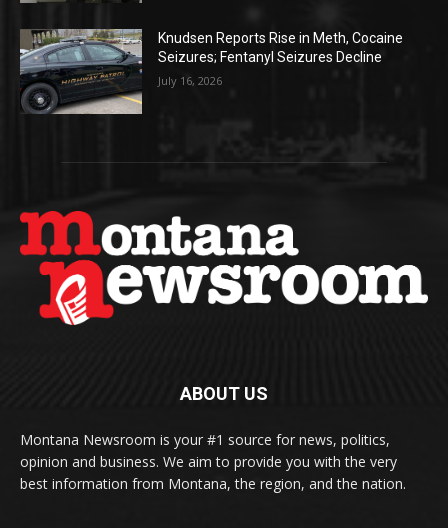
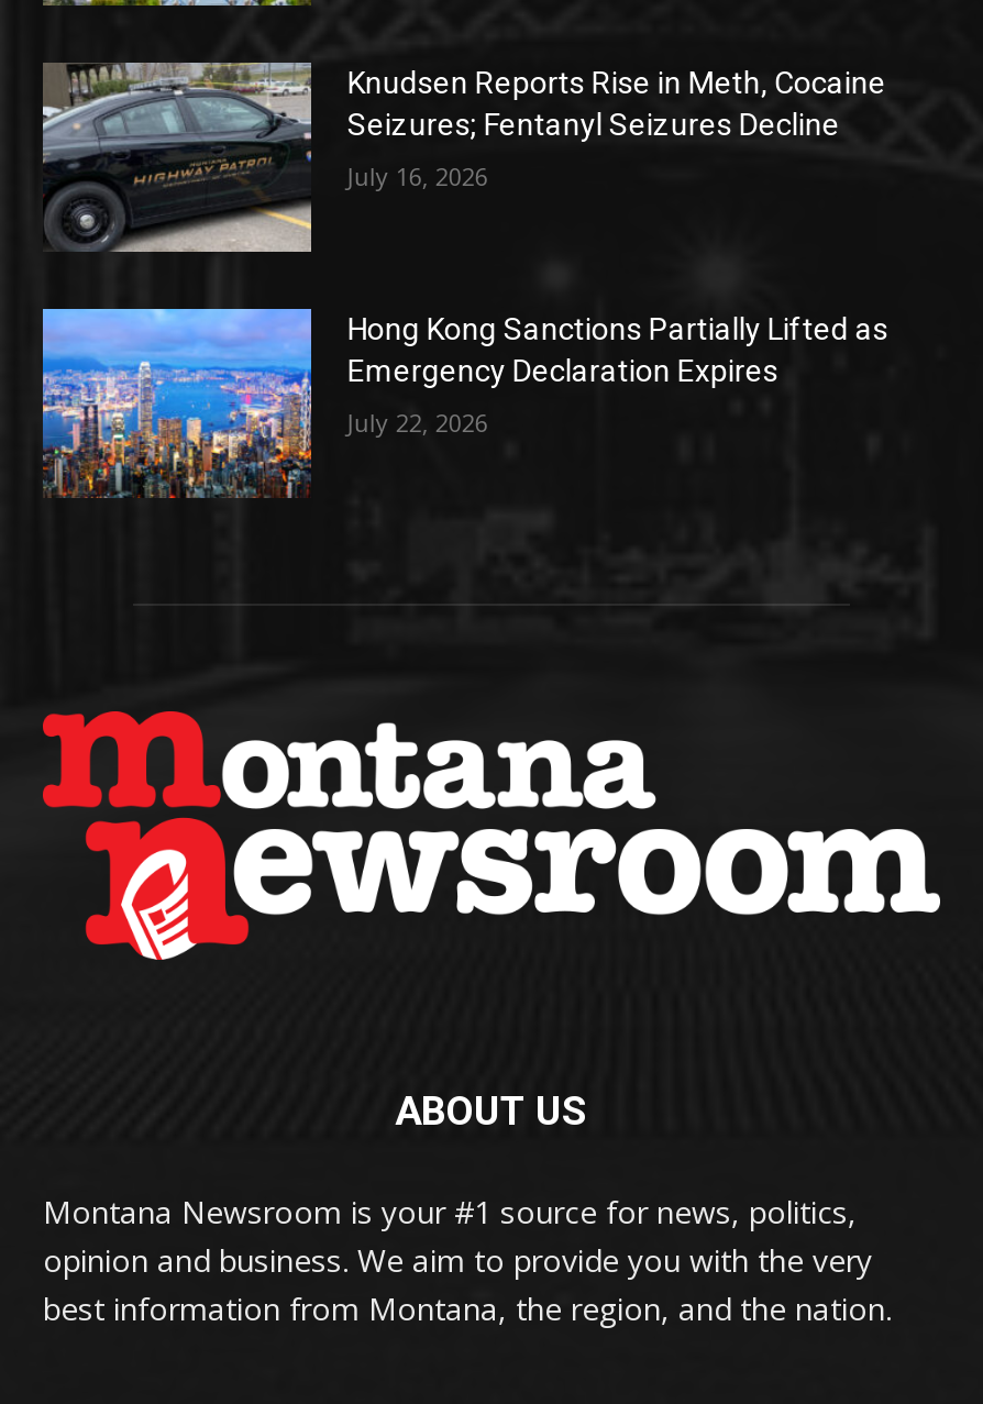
none -> [41,308,888,499] [image] | Hong Kong Sanctions Partially Lifted as | Emergency Declaration Expires | July 22, 2026

